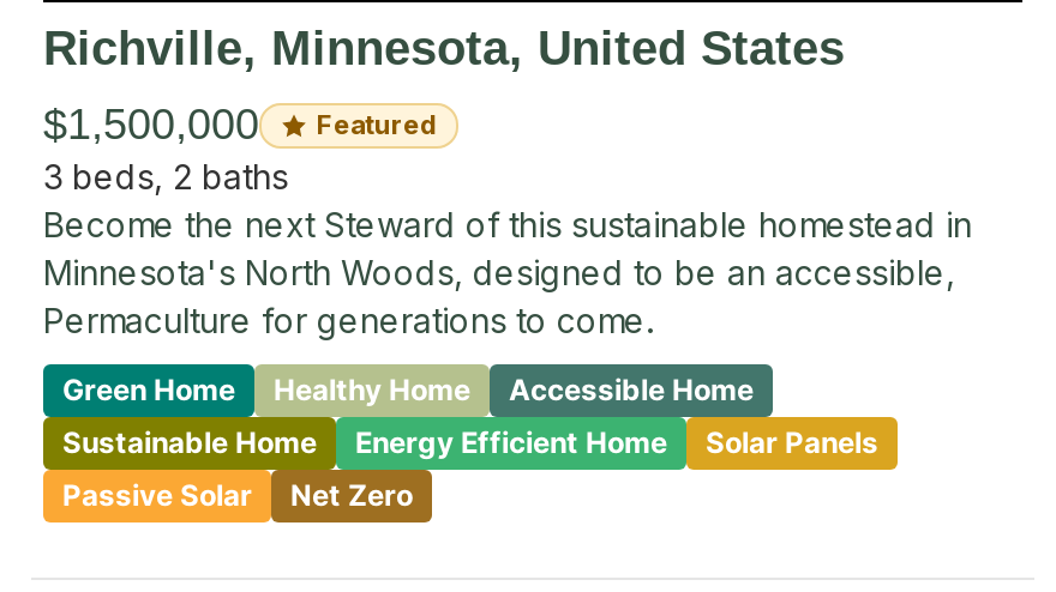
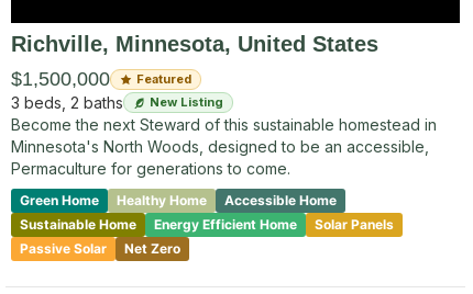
none -> [150,94,223,110] New Listing

